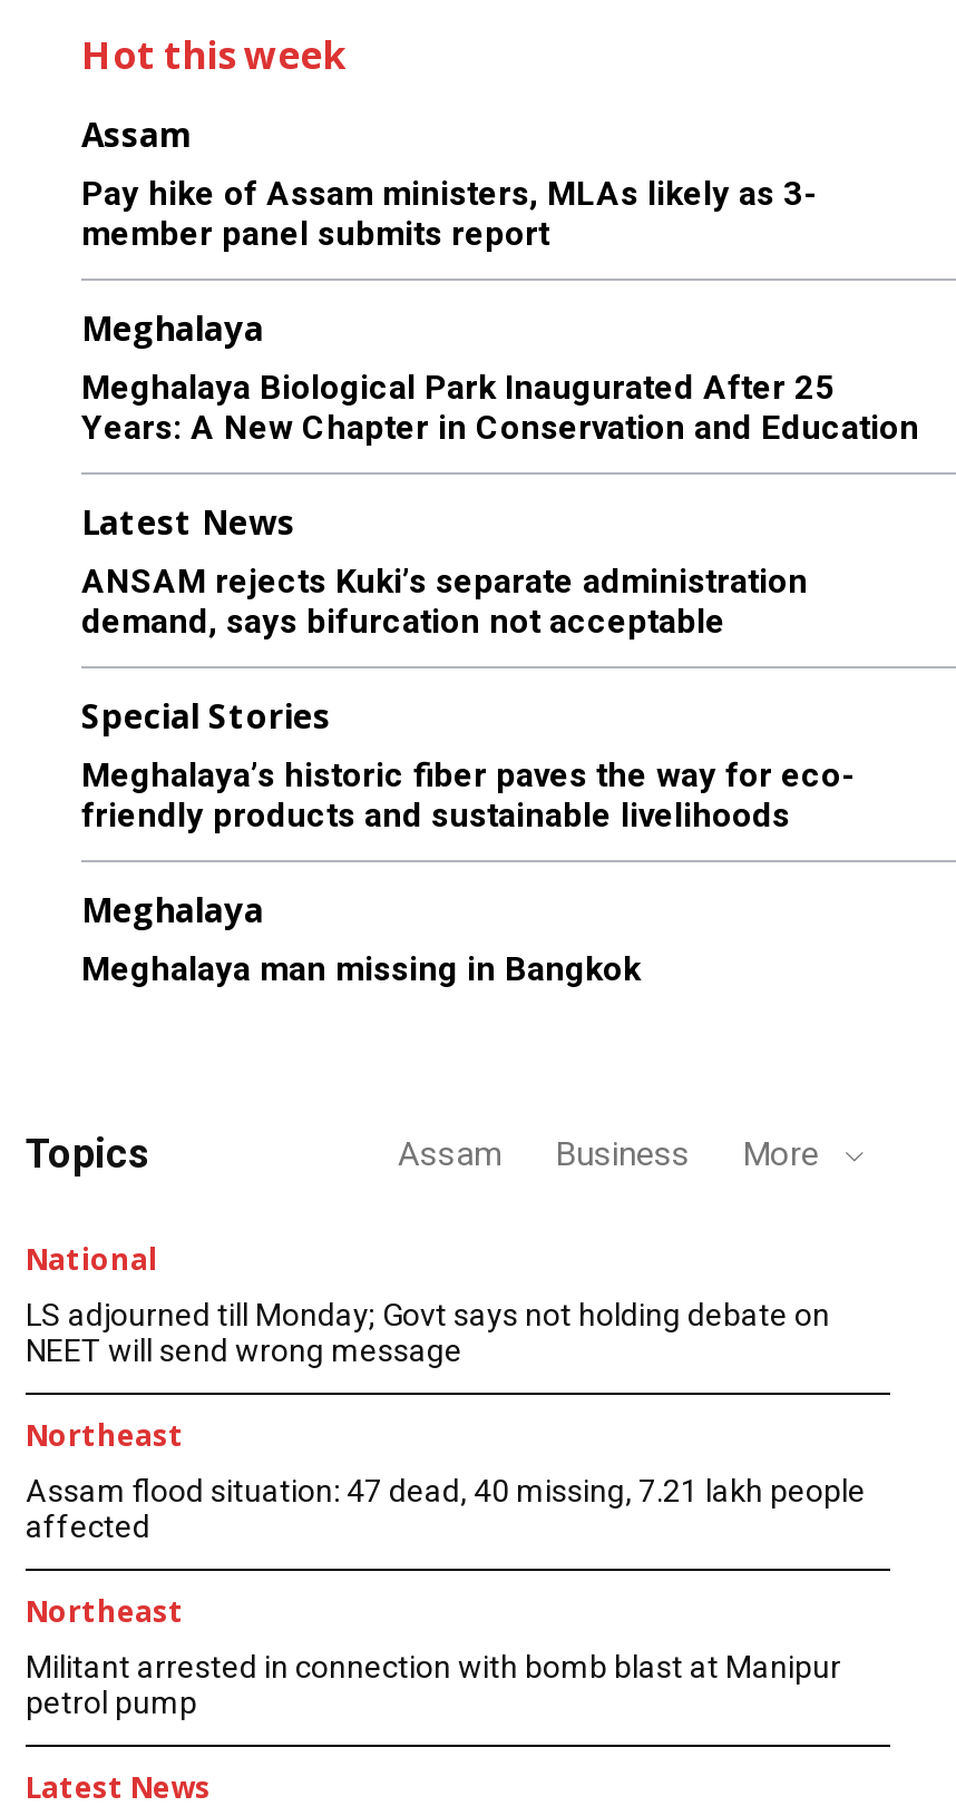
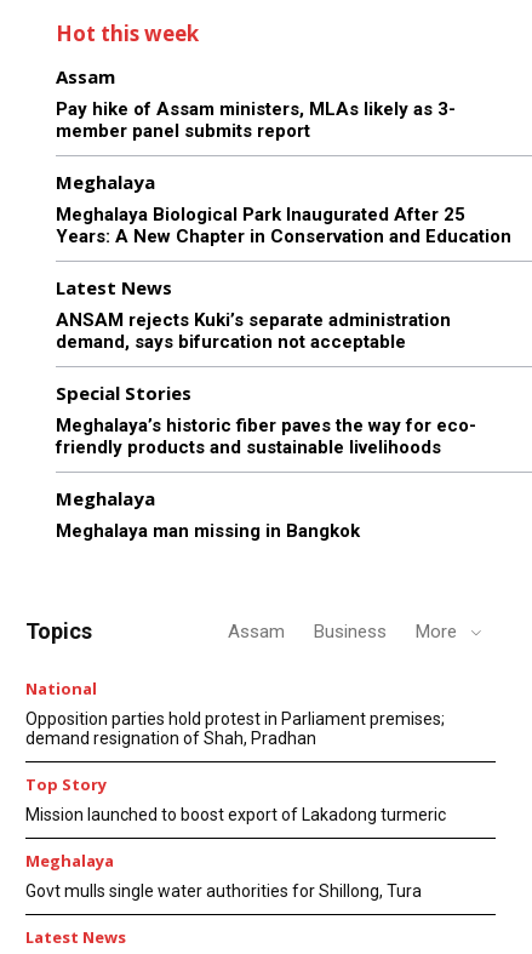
[26,1296,830,1367] LS adjourned till Monday; Govt says not holding debate on | NEET will send wrong message -> [25,709,445,748] Opposition parties hold protest in Parliament premises; | demand resignation of Shah, Pradhan
[26,1414,866,1543] Northeast | Assam flood situation: 47 dead, 40 missing, 7.21 lakh people | affected -> [25,773,446,824] Top Story | Mission launched to boost export of Lakadong turmeric
[26,1590,841,1720] Northeast | Militant arrested in connection with bomb blast at Manipur | petrol pump -> [25,849,422,900] Meghalaya | Govt mulls single water authorities for Shillong, Tura

